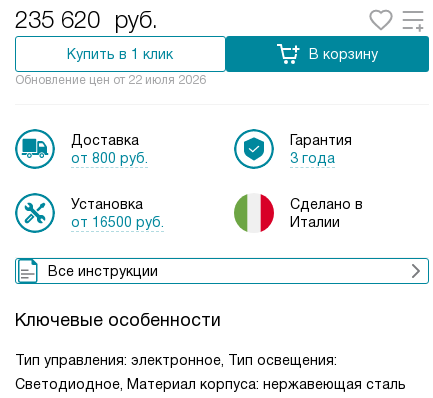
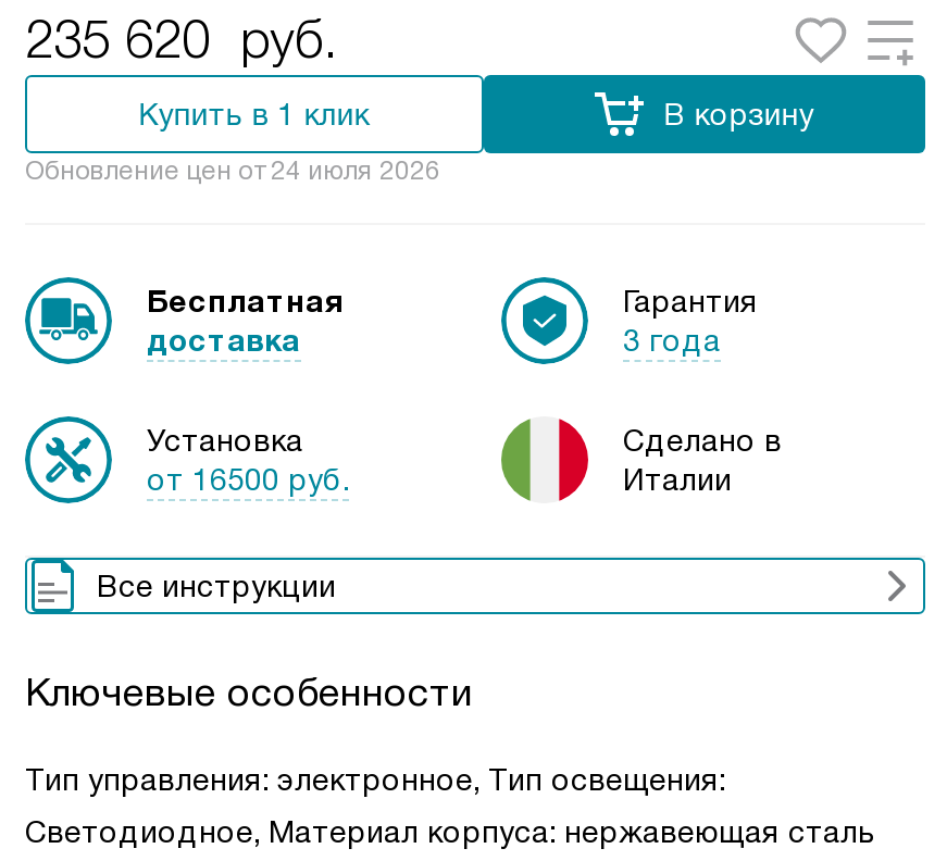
[15,73,206,87] Обновление цен от 22 июля 2026 -> [25,155,440,186] Обновление цен от 24 июля 2026
[71,131,148,165] Доставка | от 800 руб. -> [147,283,345,357] Бесплатная | доставка

